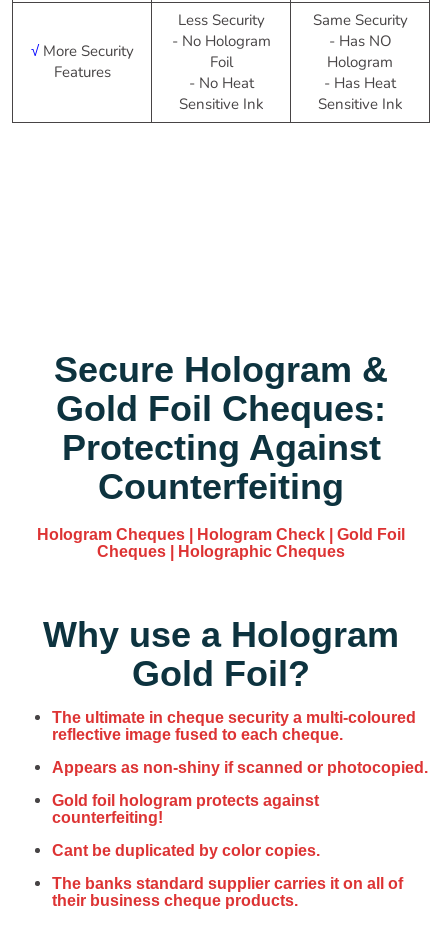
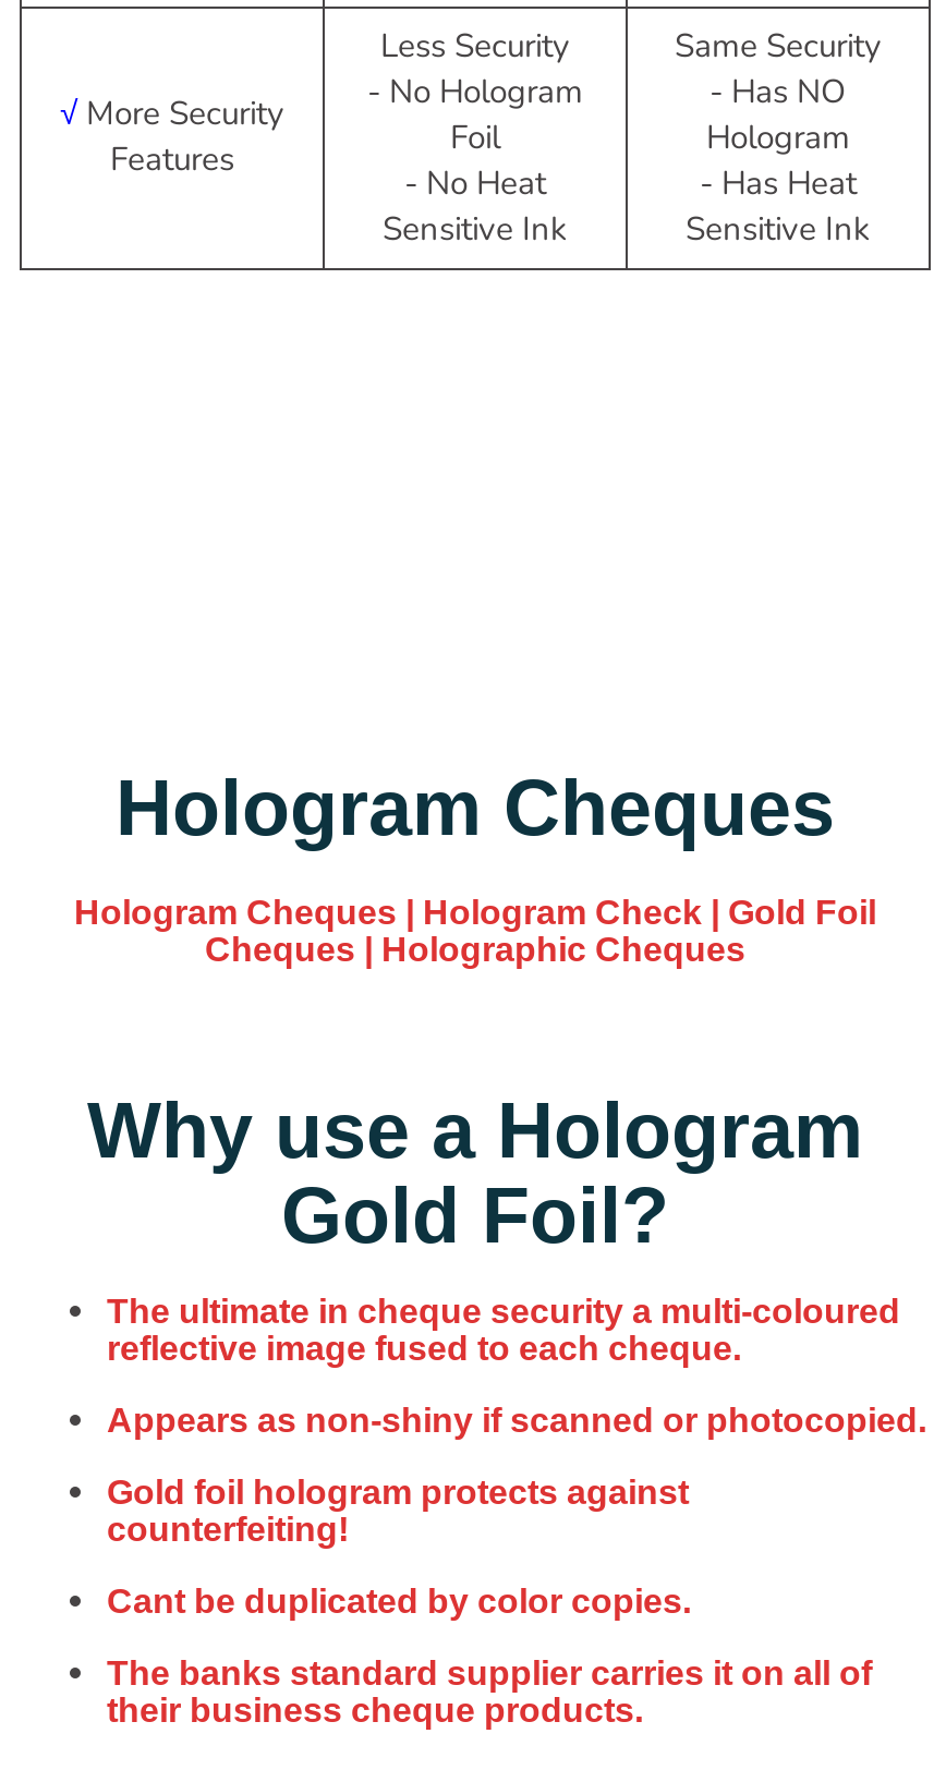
[54,349,388,507] Secure Hologram & | Gold Foil Cheques: | Protecting Against | Counterfeiting -> [116,763,835,853] Hologram Cheques

